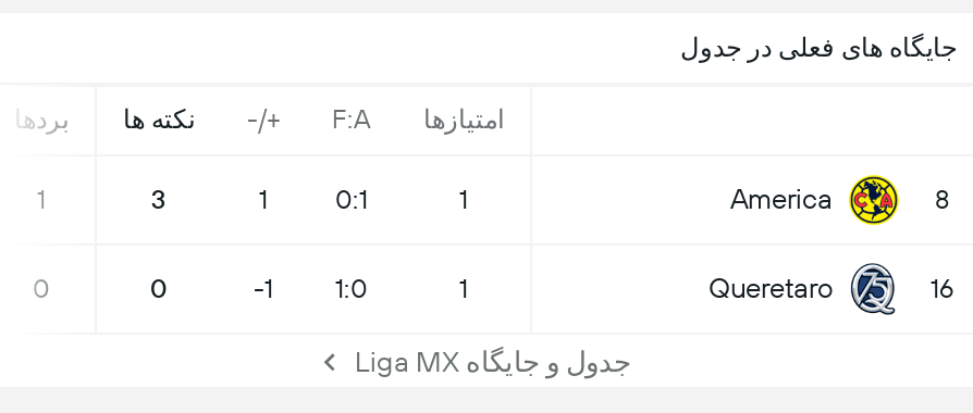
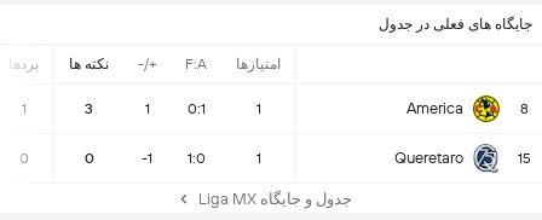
[931,274,954,304] 16 -> [518,150,531,167] 15

